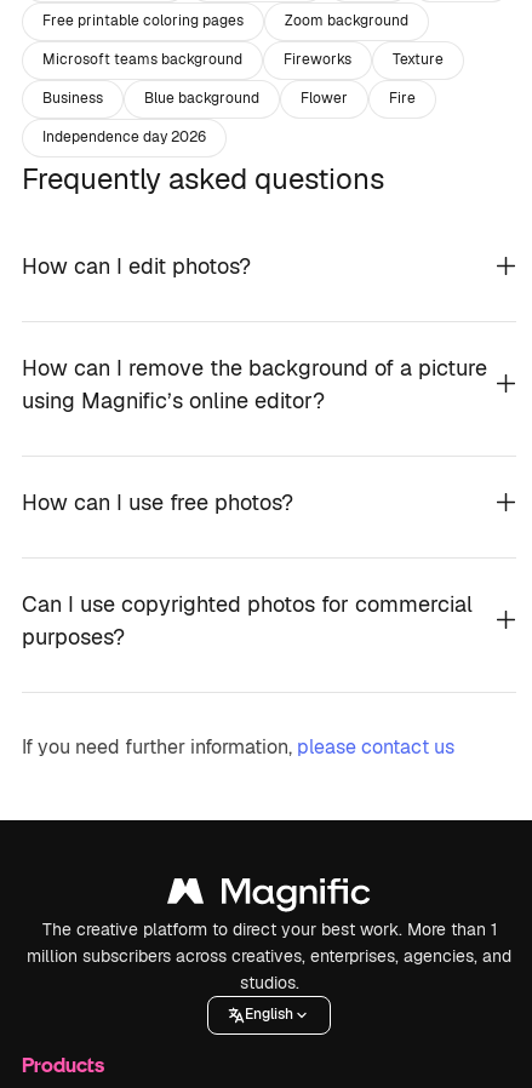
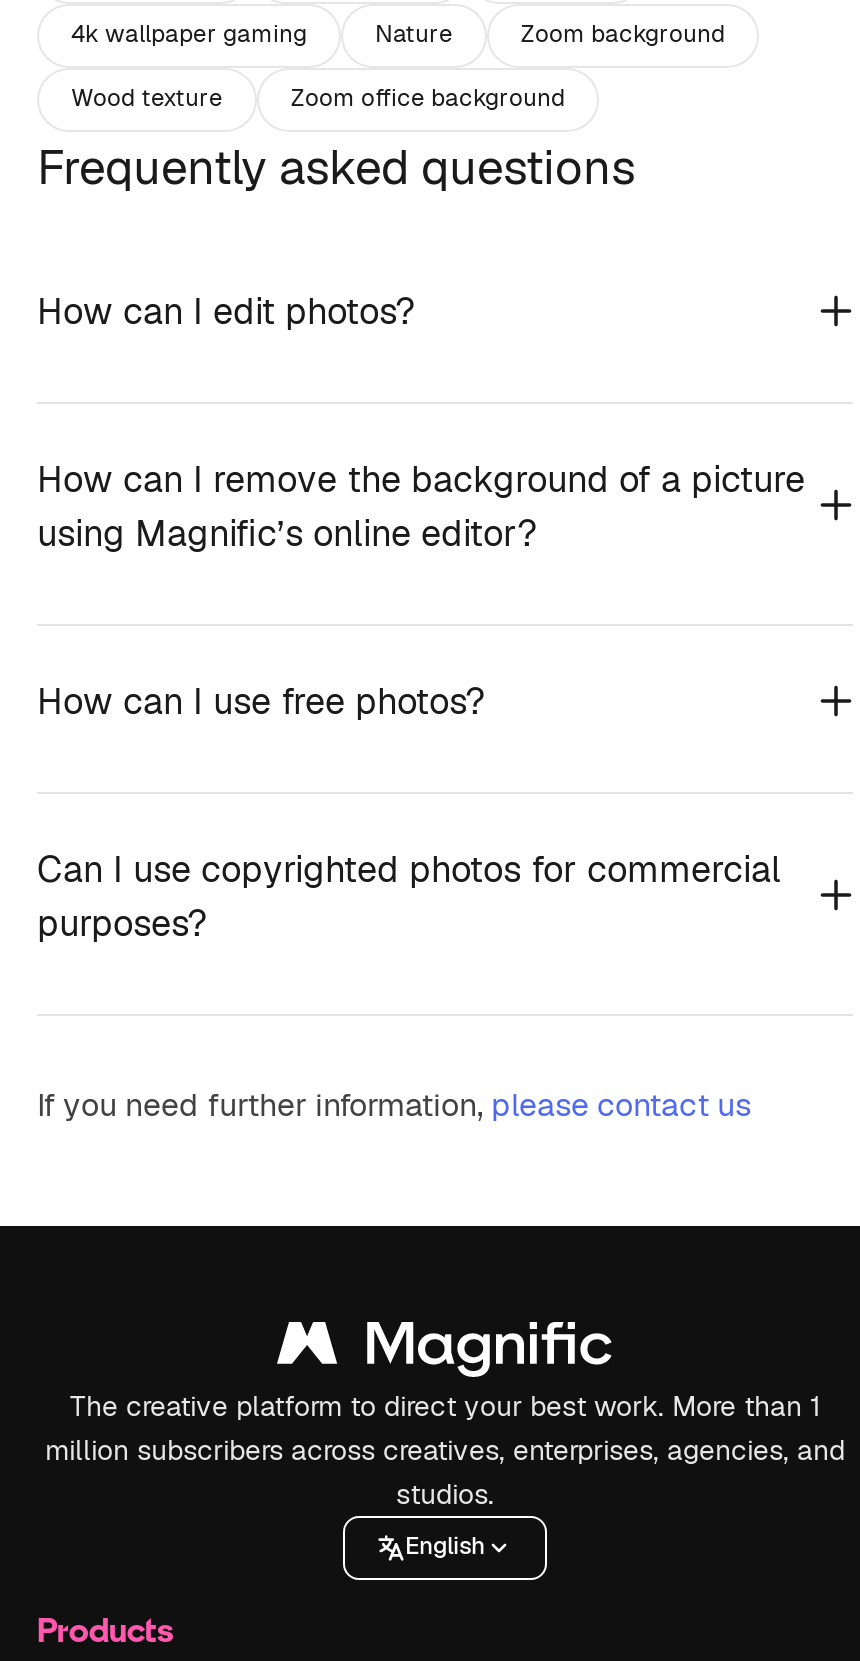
[42,12,244,31] Free printable coloring pages -> [71,19,453,51] 4k wallpaper gaming | Nature
[42,50,444,147] Microsoft teams background | Fireworks | Texture | Business | Blue background | Flower | Fire | Independence day 2026 -> [71,83,565,115] Wood texture | Zoom office background

